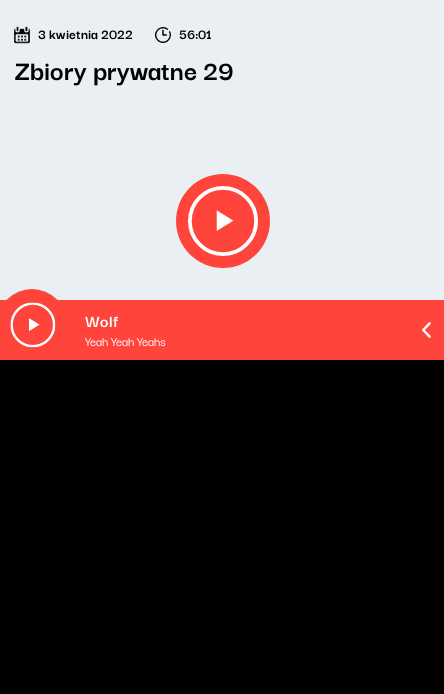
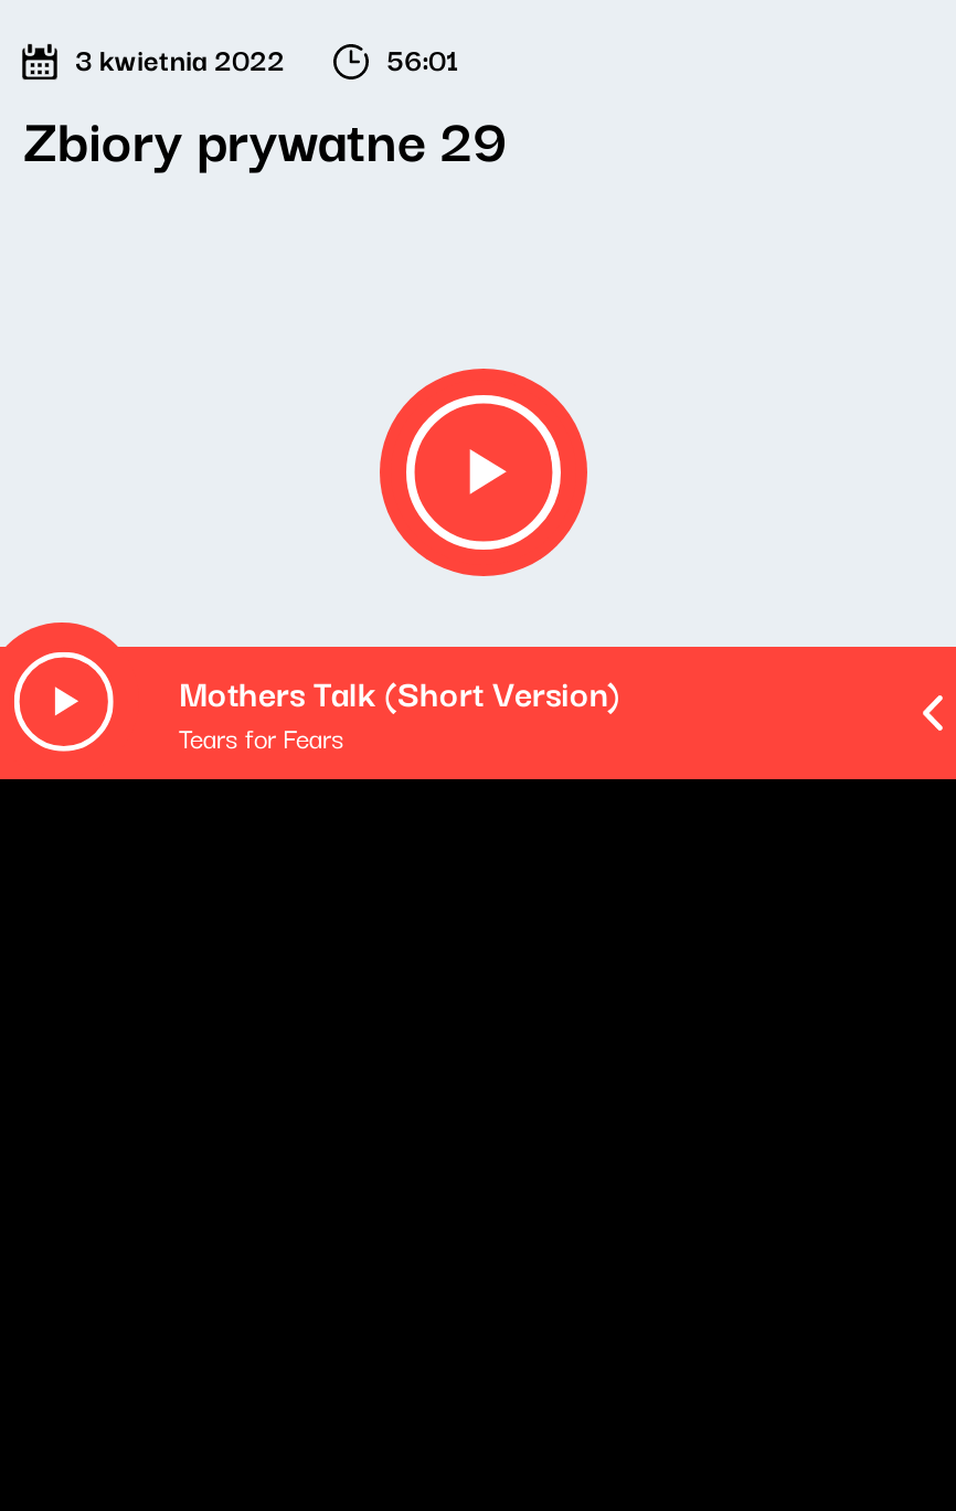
[85,308,166,350] Wolf | Yeah Yeah Yeahs -> [179,664,620,757] Mothers Talk (Short Version) | Tears for Fears

